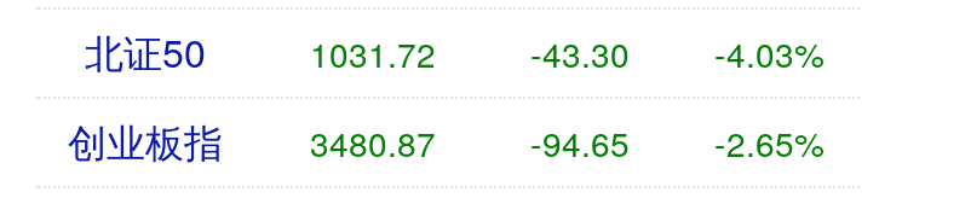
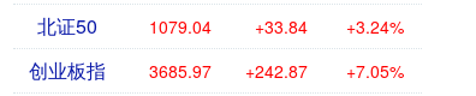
[310,30,436,78] 1031.72 -> [149,15,212,39] 1079.04
[530,30,630,78] -43.30 -> [255,15,308,39] +33.84
[714,30,823,78] -4.03% -> [346,15,404,39] +3.24%
[310,119,436,168] 3480.87 -> [149,59,212,83] 3685.97
[530,119,630,168] -94.65 -> [245,59,308,83] +242.87
[714,119,823,168] -2.65% -> [346,59,404,83] +7.05%

